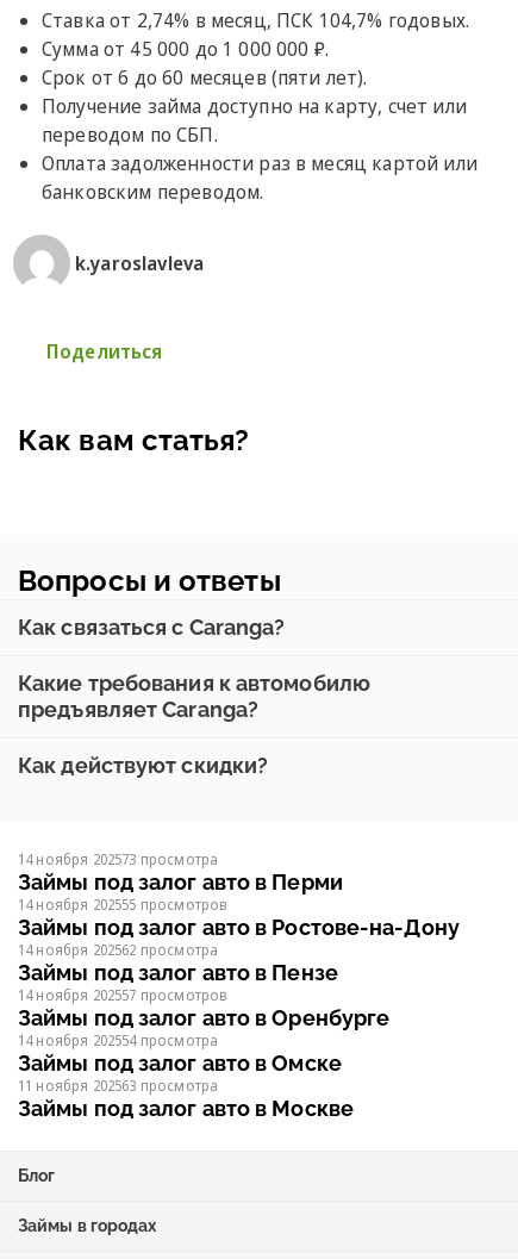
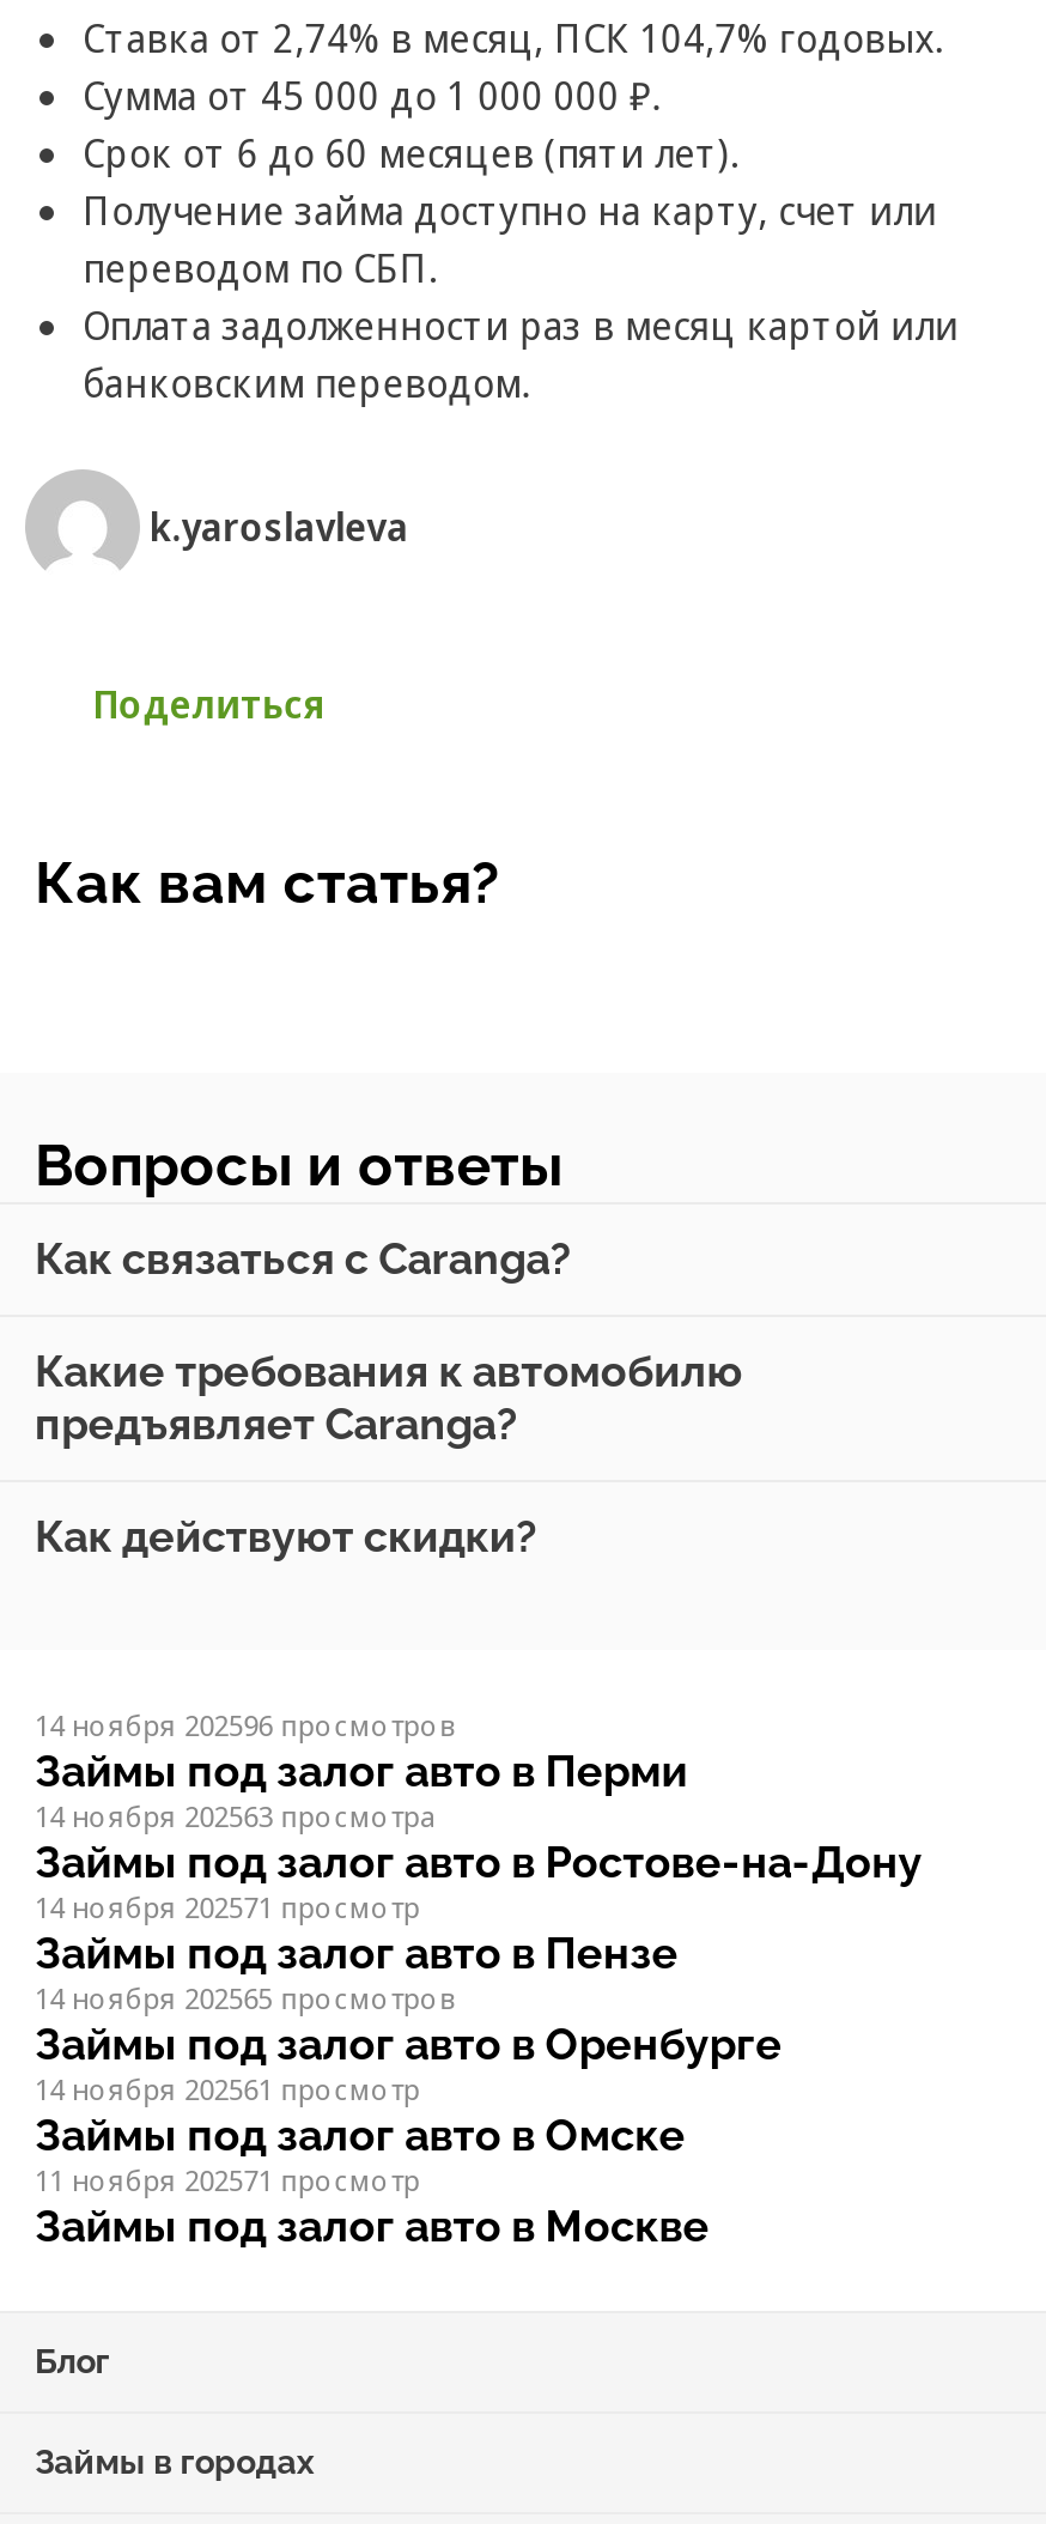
[18,849,218,869] 14 ноября 202573 просмотра -> [35,1705,457,1745] 14 ноября 202596 просмотров
[18,894,228,915] 14 ноября 202555 просмотров -> [35,1796,437,1836] 14 ноября 202563 просмотра
[18,940,218,960] 14 ноября 202562 просмотра -> [35,1887,420,1927] 14 ноября 202571 просмотр
[18,985,228,1005] 14 ноября 202557 просмотров -> [35,1978,457,2018] 14 ноября 202565 просмотров
[18,1030,218,1050] 14 ноября 202554 просмотра -> [35,2069,420,2109] 14 ноября 202561 просмотр
[18,1075,218,1096] 11 ноября 202563 просмотра -> [35,2160,420,2200] 11 ноября 202571 просмотр

